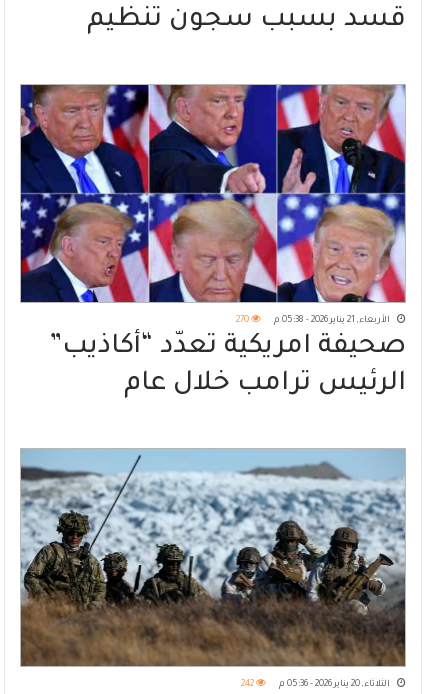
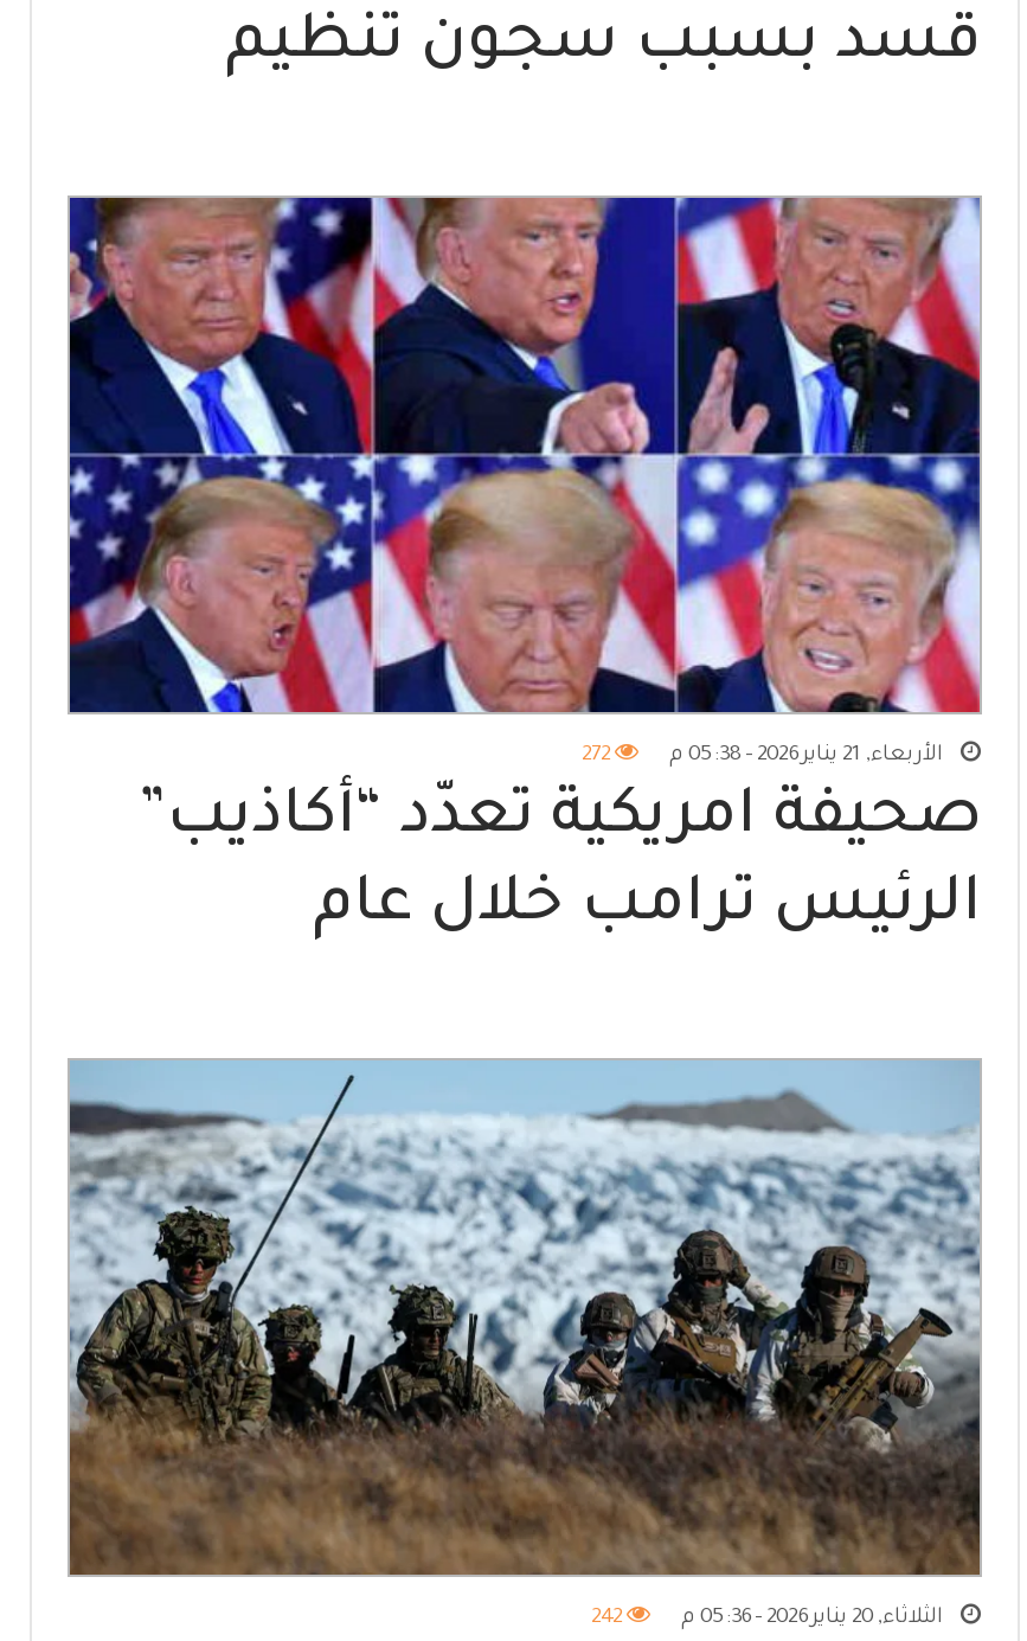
[236,316,249,326] 270 -> [582,745,610,768] 272

